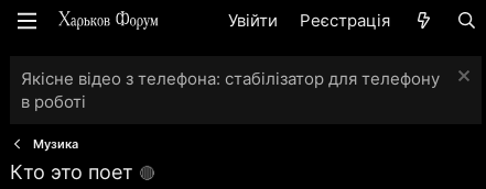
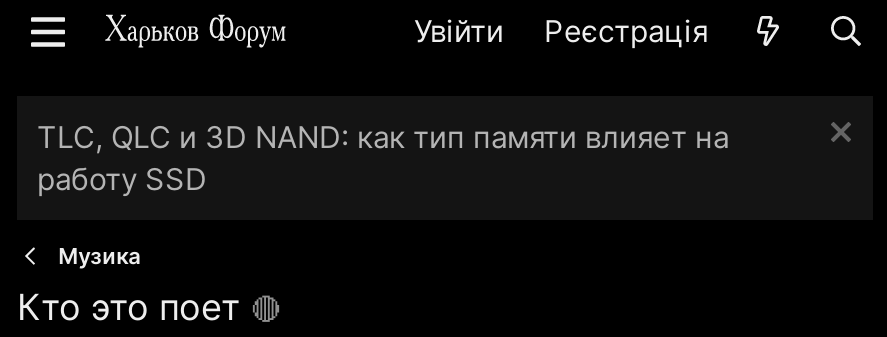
[21,68,440,112] Якісне відео з телефона: стабілізатор для телефону | в роботі -> [37,118,729,198] TLC, QLC и 3D NAND: как тип памяти влияет на | работу SSD

